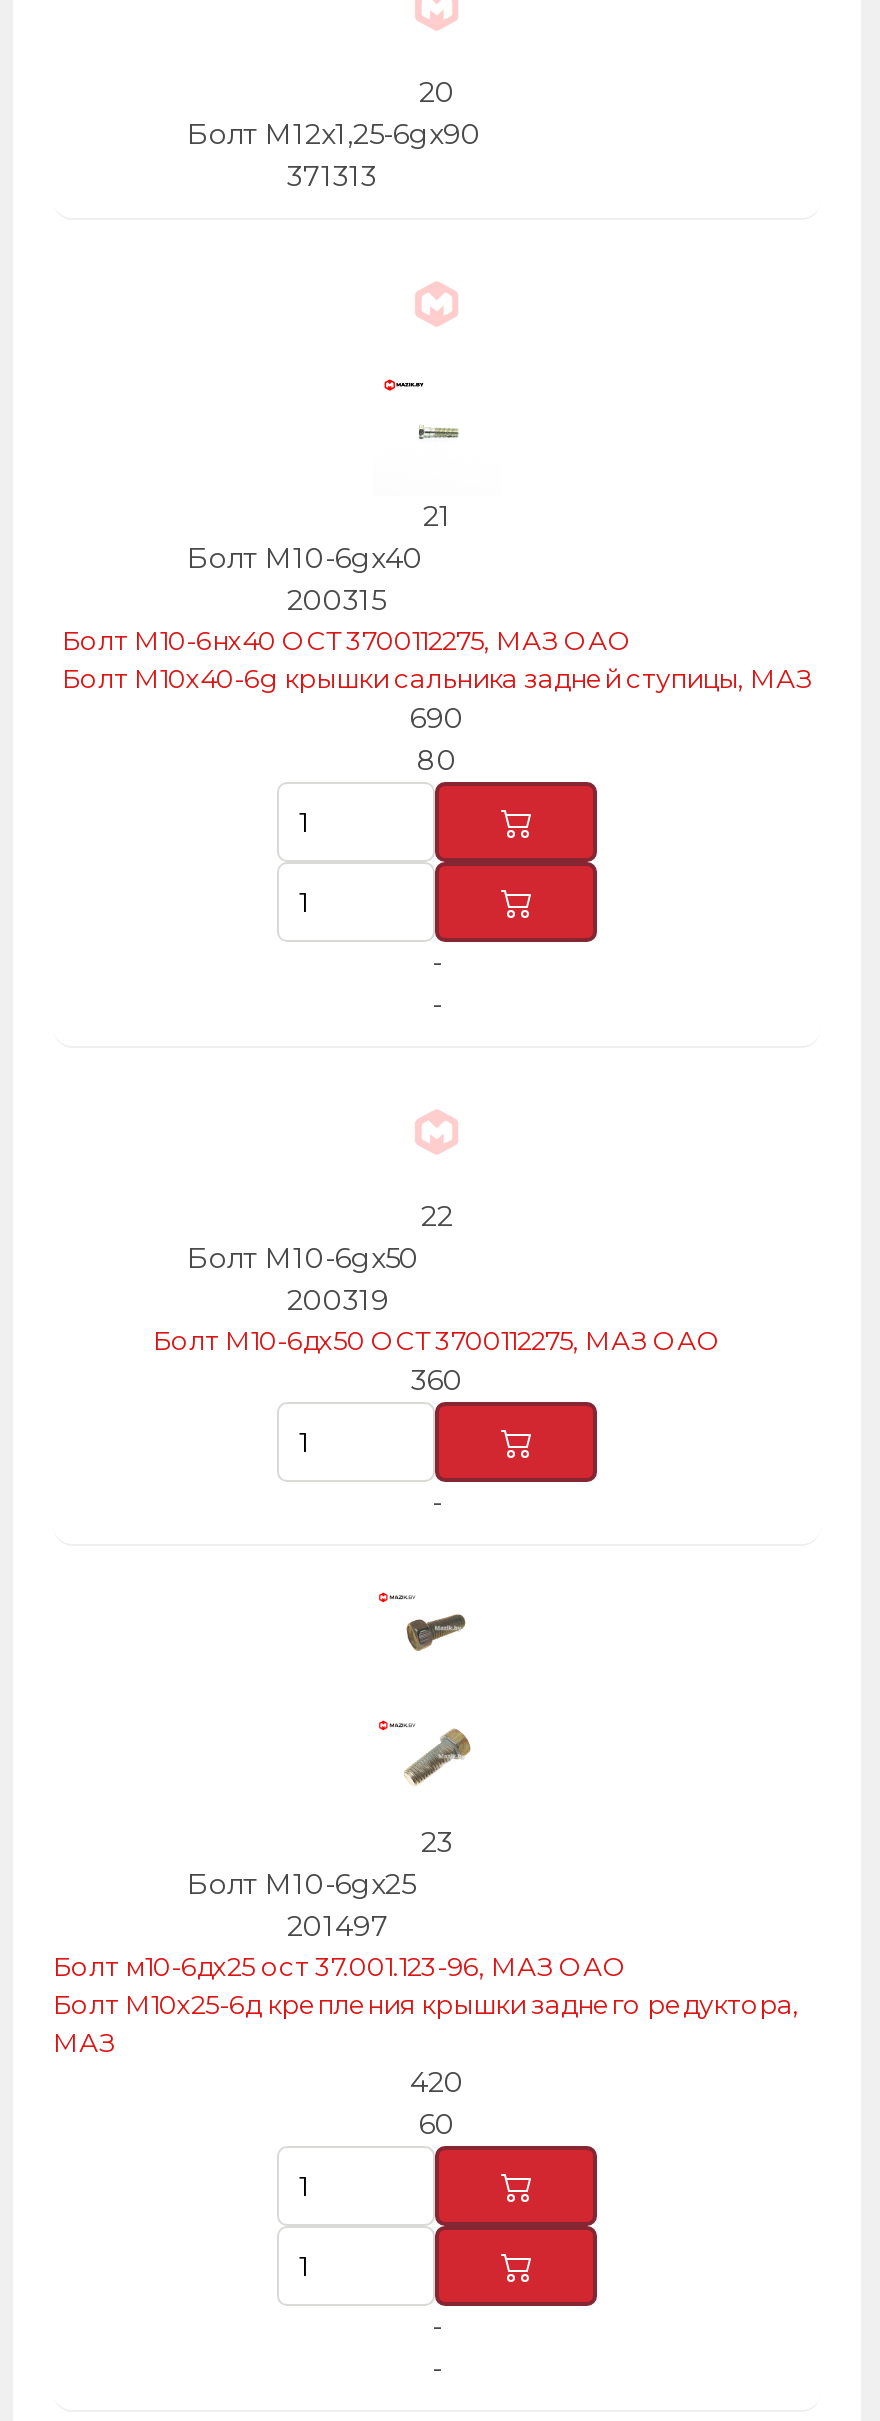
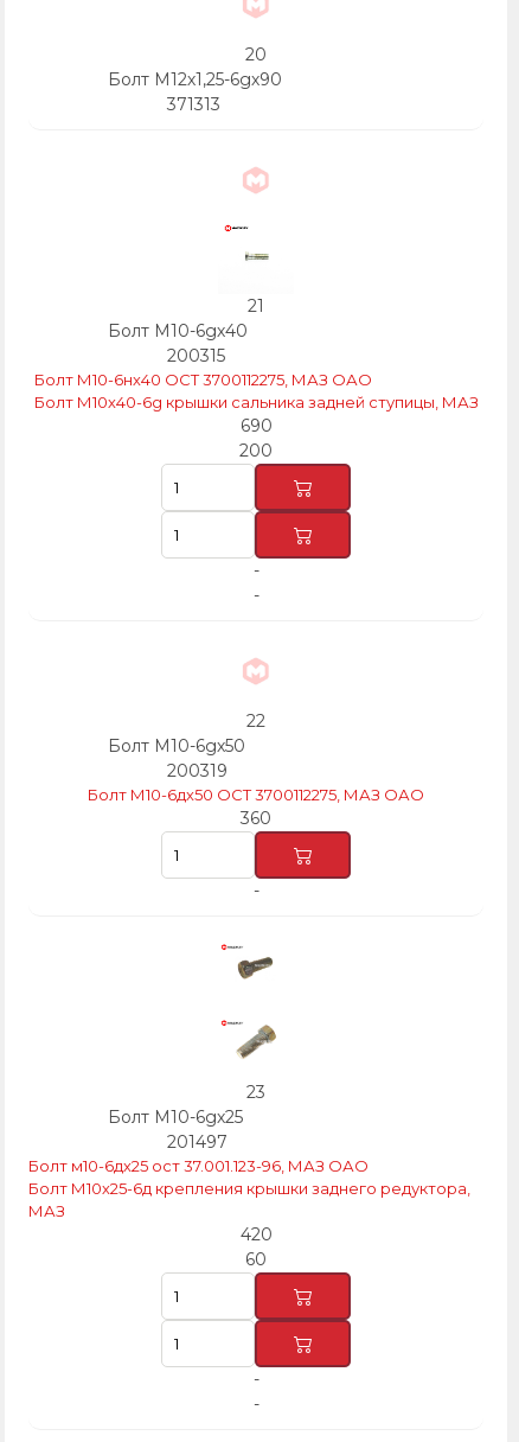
[417,742,457,778] 80 -> [239,440,273,461] 200

